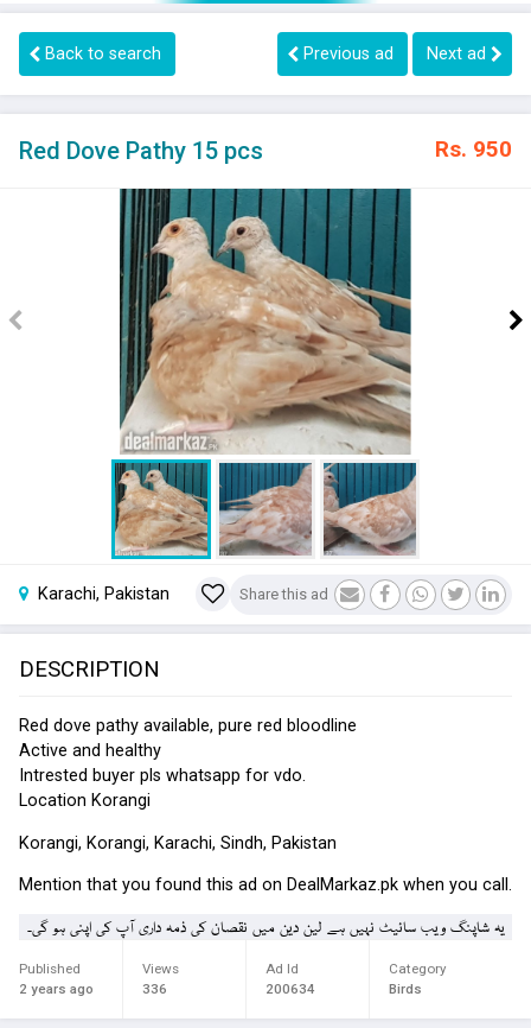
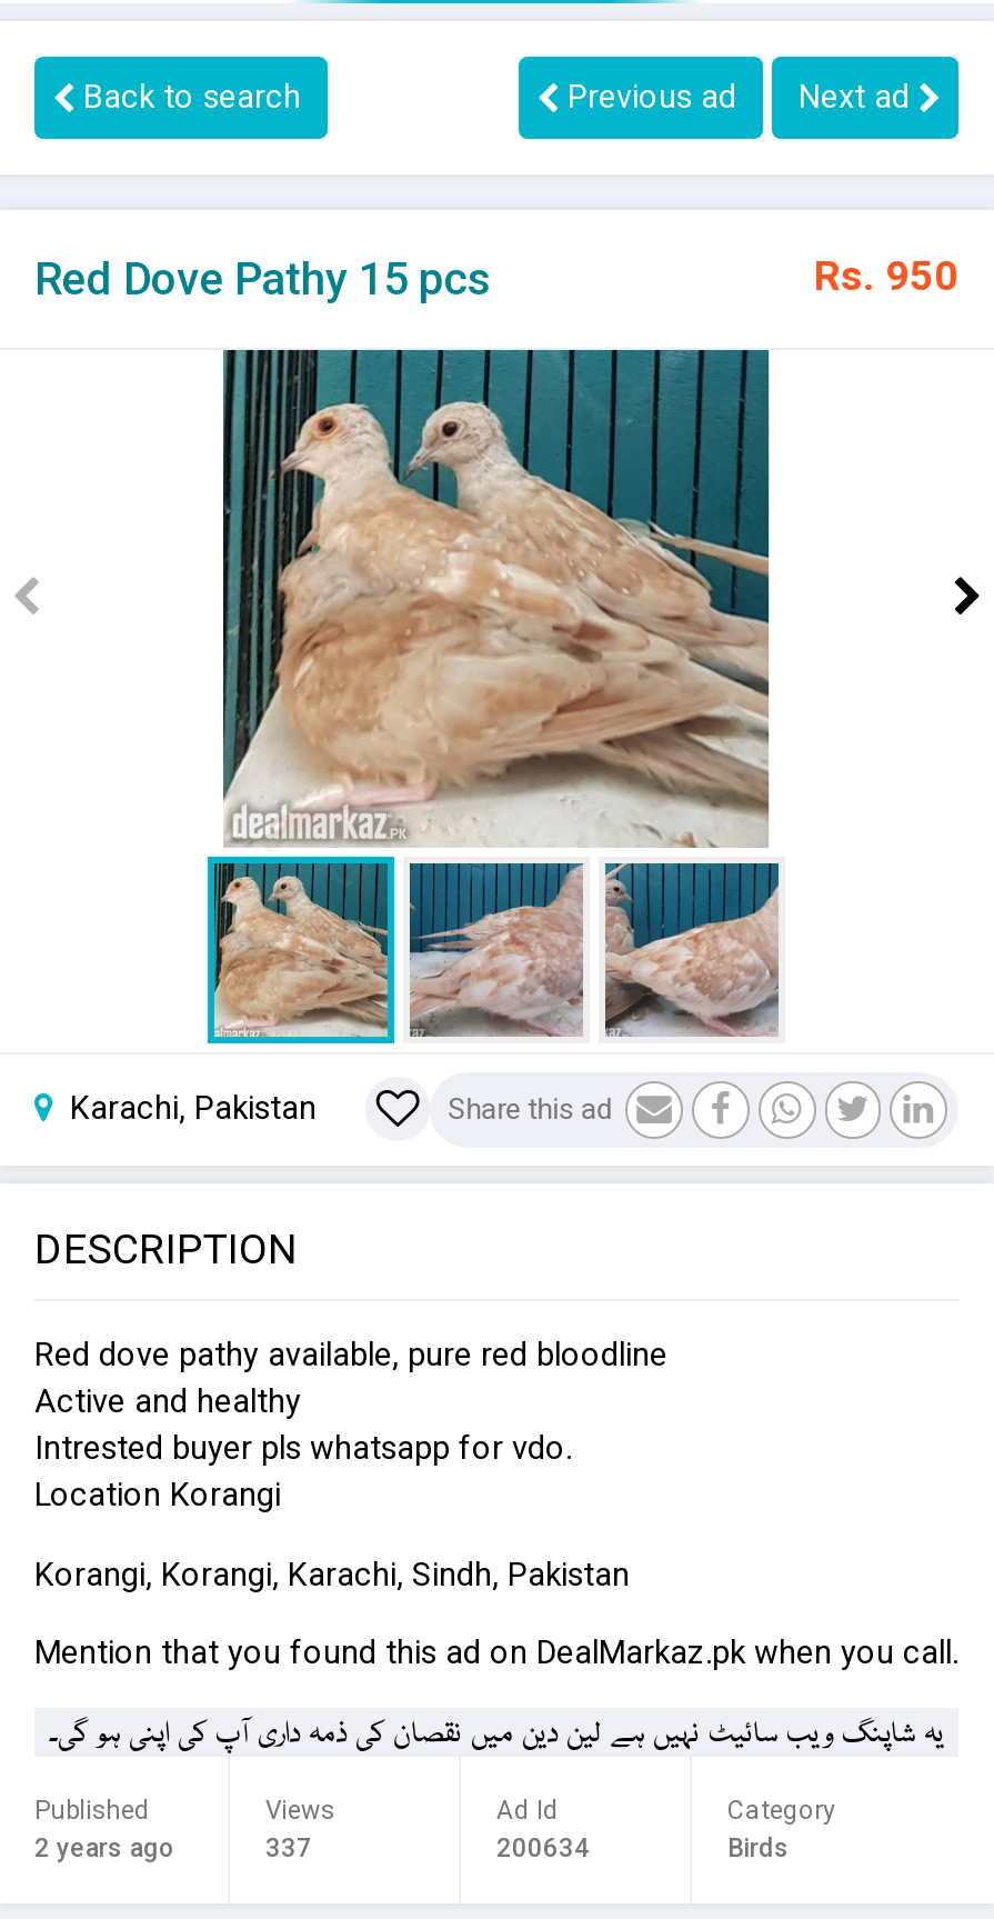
[142,981,167,997] 336 -> [265,1833,312,1864] 337

